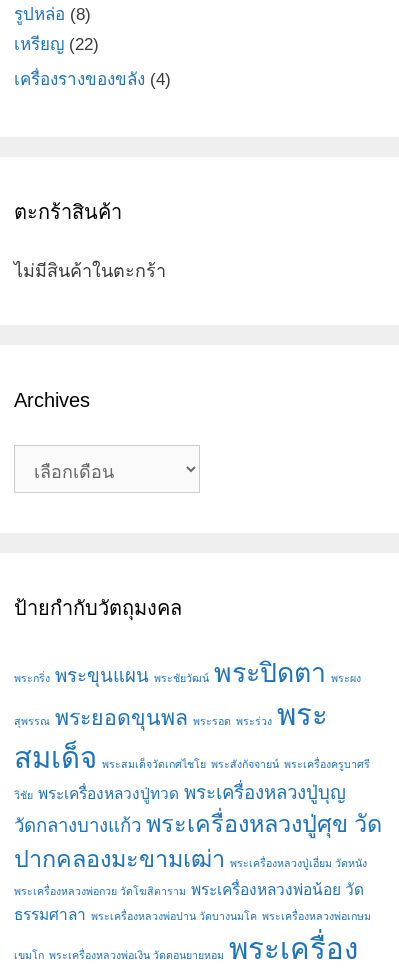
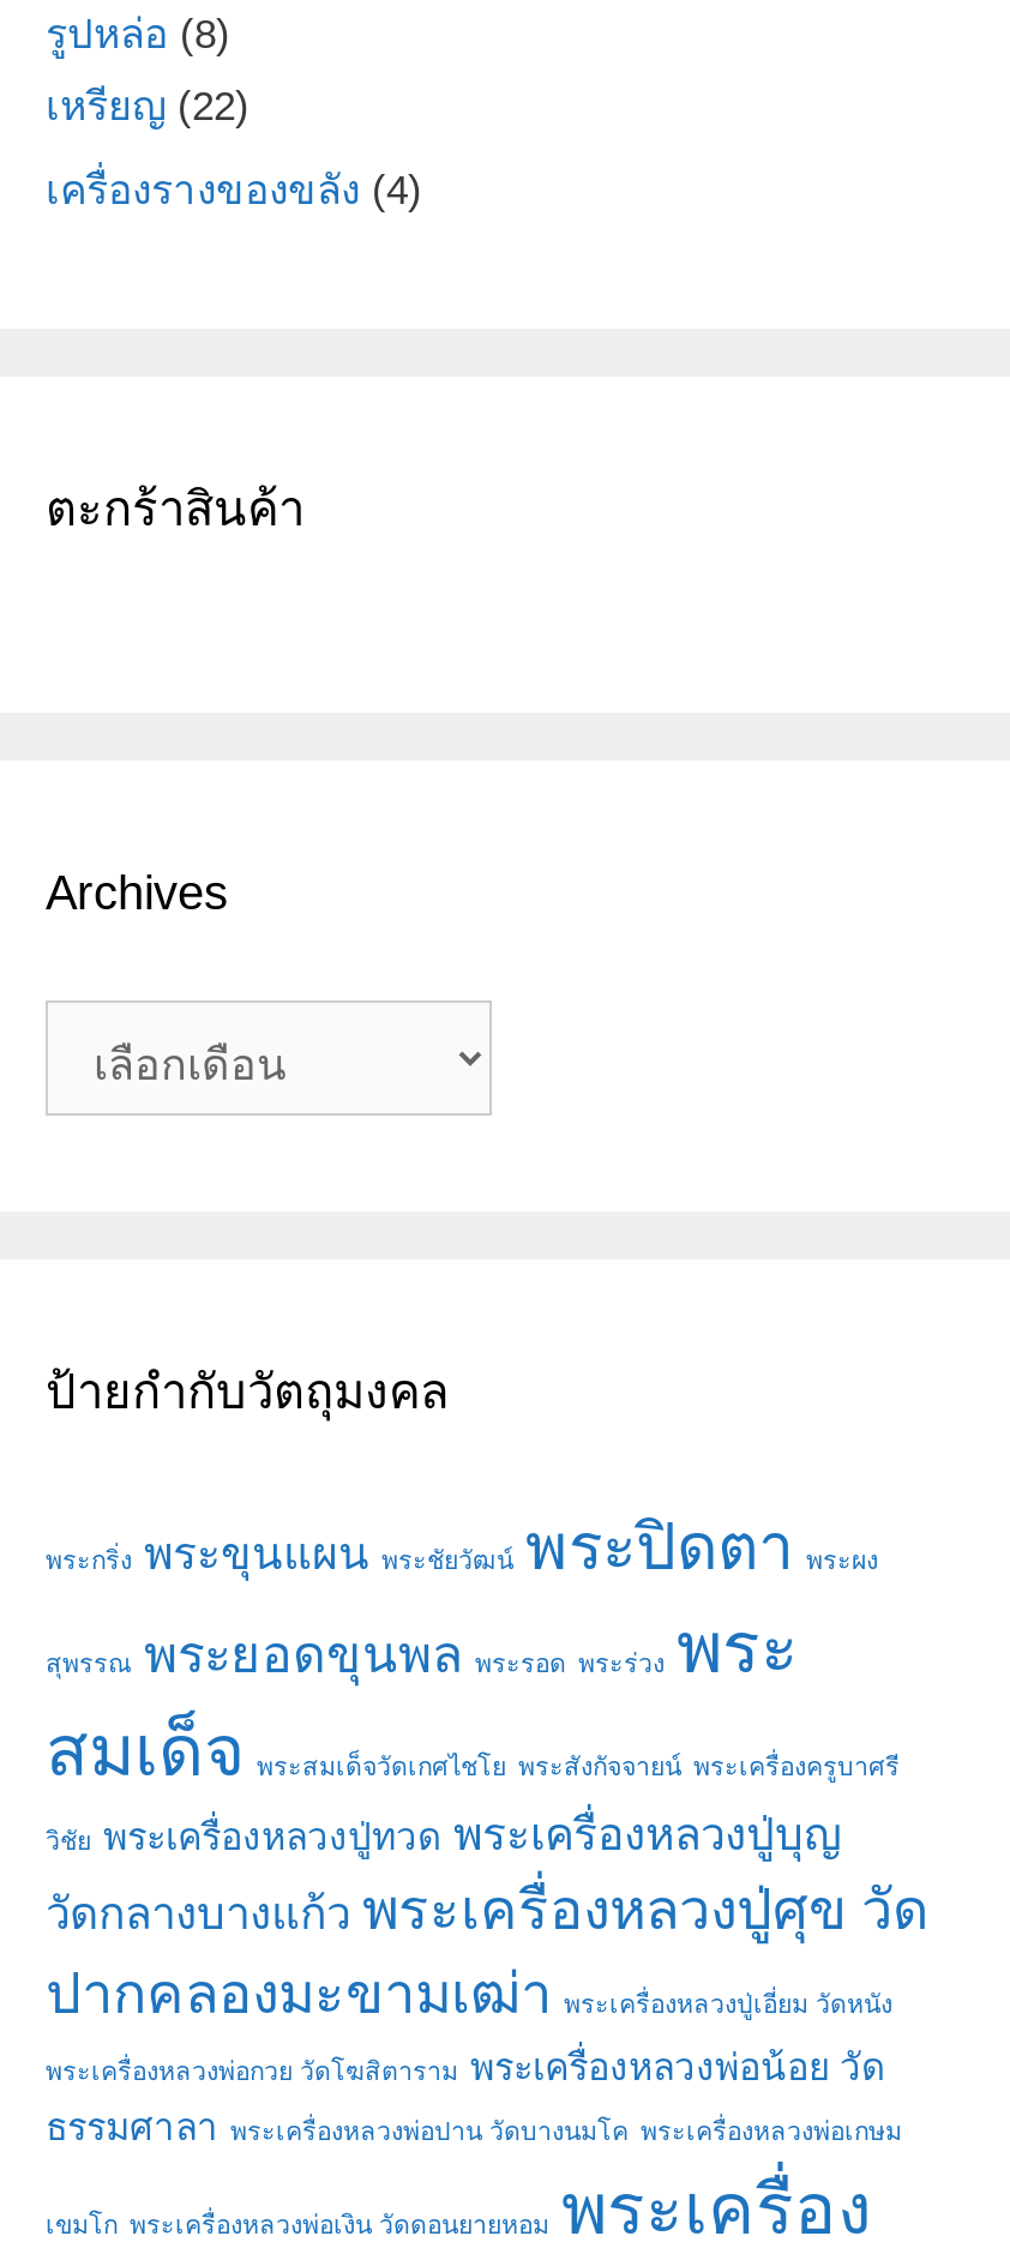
[14,261,166,281] ไม่มีสินค้าในตะกร้า -> none

